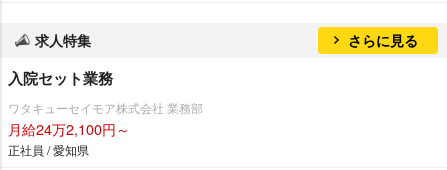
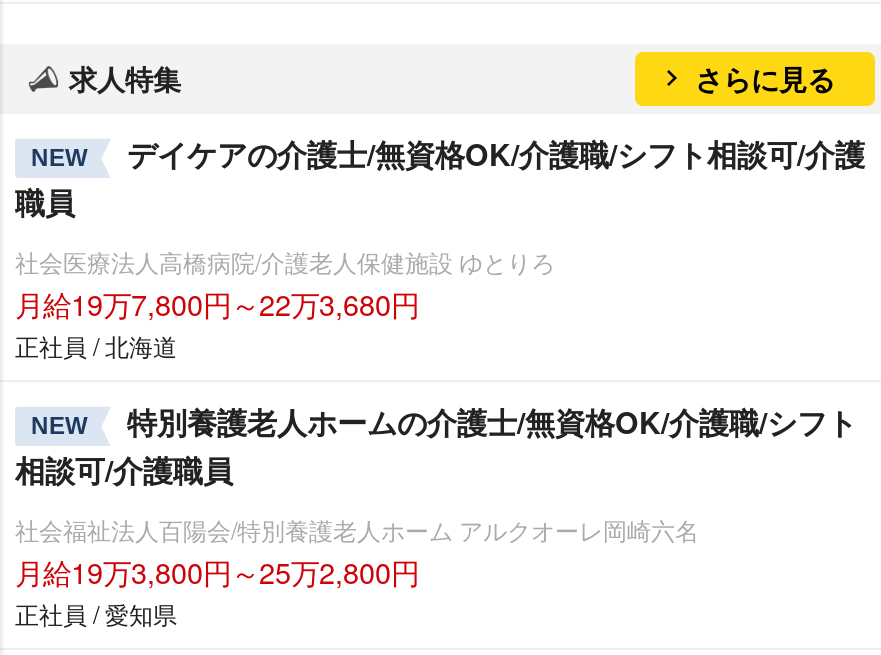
[8,67,203,139] 入院セット業務 | ワタキューセイモア株式会社 業務部 | 月給24万2,100円～ -> [15,133,865,593] NEW | デイケアの介護士/無資格OK/介護職/シフト相談可/介護 | 職員 | 社会医療法人高橋病院/介護老人保健施設 ゆとりろ | 月給19万7,800円～22万3,680円 | 正社員 / 北海道 | NEW | 特別養護老人ホームの介護士/無資格OK/介護職/シフト | 相談可/介護職員 | 社会福祉法人百陽会/特別養護老人ホーム アルクオーレ岡崎六名 | 月給19万3,800円～25万2,800円

